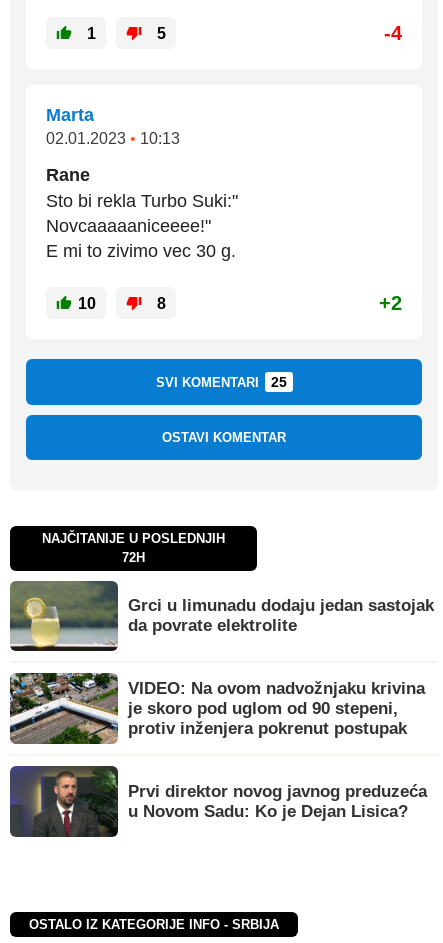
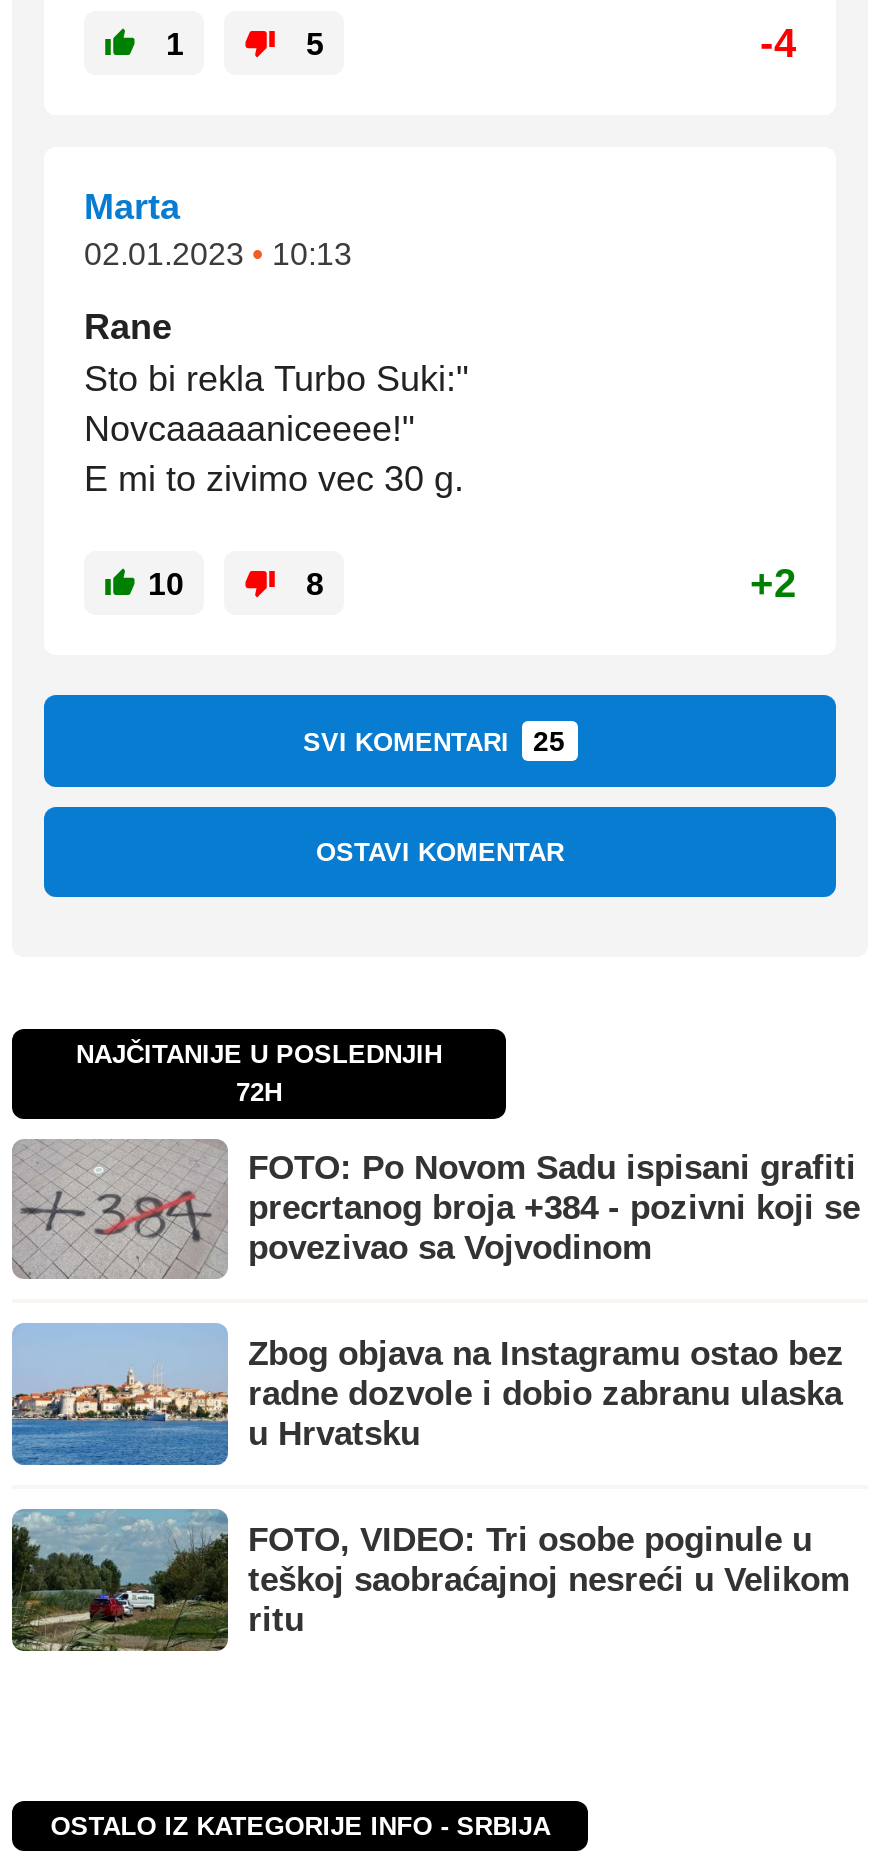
[10,581,434,651] [image] | Grci u limunadu dodaju jedan sastojak | da povrate elektrolite -> [14,1141,860,1277] [image] | FOTO: Po Novom Sadu ispisani grafiti | precrtanog broja +384 - pozivni koji se | povezivao sa Vojvodinom
[9,672,425,745] [image] | VIDEO: Na ovom nadvožnjaku krivina | je skoro pod uglom od 90 stepeni, | protiv inženjera pokrenut postupak -> [10,1323,844,1467] [image] | Zbog objava na Instagramu ostao bez | radne dozvole i dobio zabranu ulaska | u Hrvatsku
[9,765,427,837] [image] | Prvi direktor novog javnog preduzeća | u Novom Sadu: Ko je Dejan Lisica? -> [10,1507,850,1651] [image] | FOTO, VIDEO: Tri osobe poginule u | teškoj saobraćajnoj nesreći u Velikom | ritu

